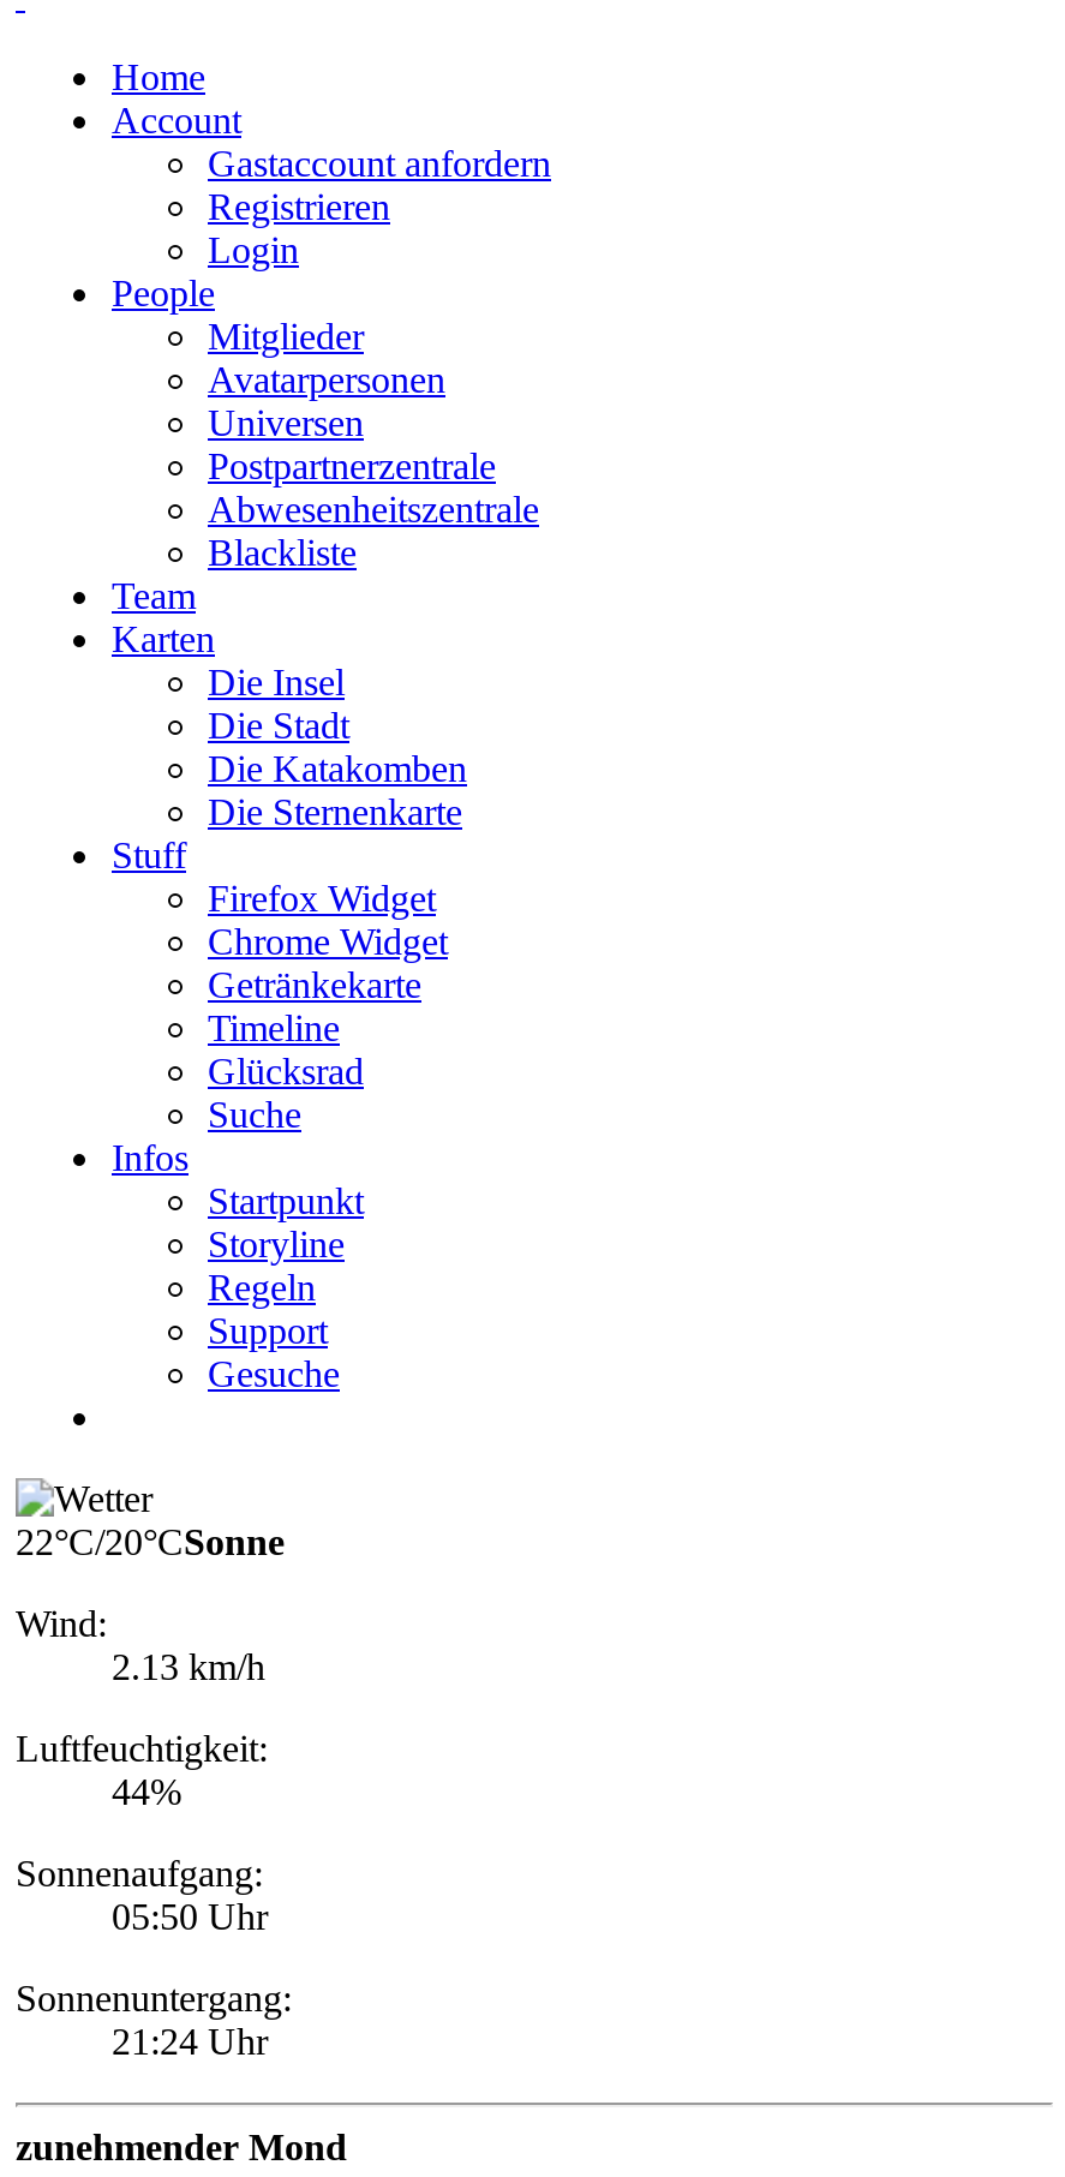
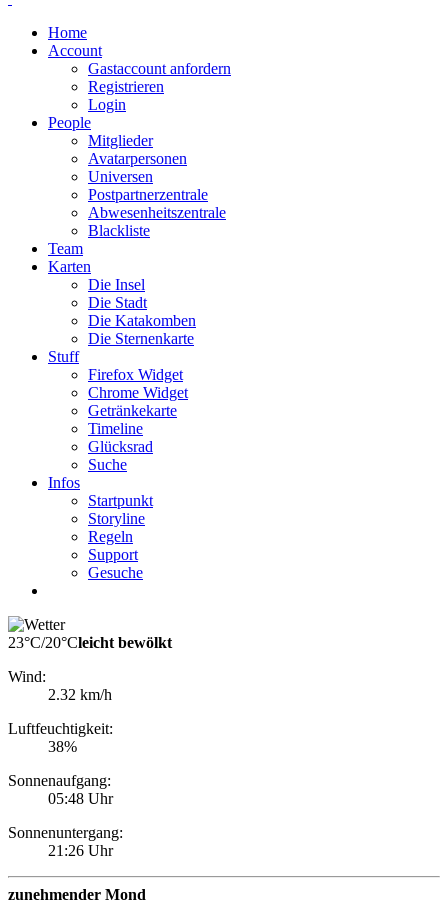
[16,1521,285,1562] 22°C/20°CSonne -> [8,634,172,651] 23°C/20°Cleicht bewölkt
[112,1646,265,1687] 2.13 km/h -> [48,686,112,703] 2.32 km/h
[112,1771,181,1812] 44% -> [48,738,77,755] 38%
[112,1896,268,1937] 05:50 Uhr -> [48,790,113,807] 05:48 Uhr
[112,2021,268,2062] 21:24 Uhr -> [48,842,113,859] 21:26 Uhr

